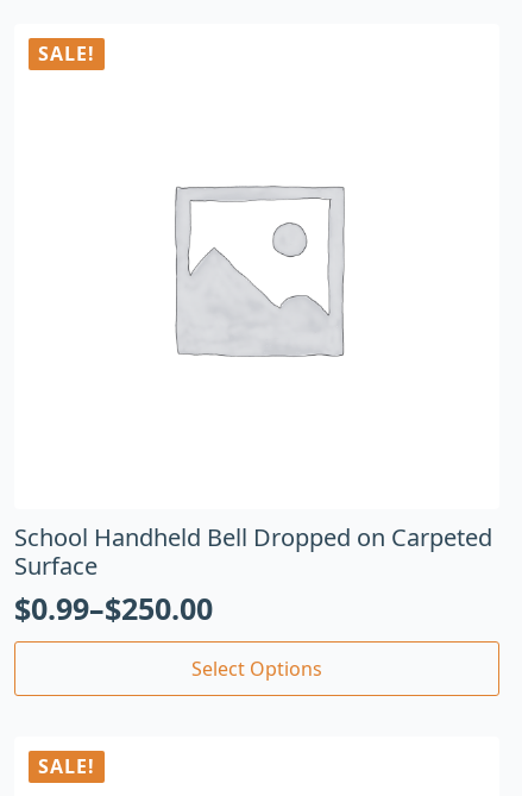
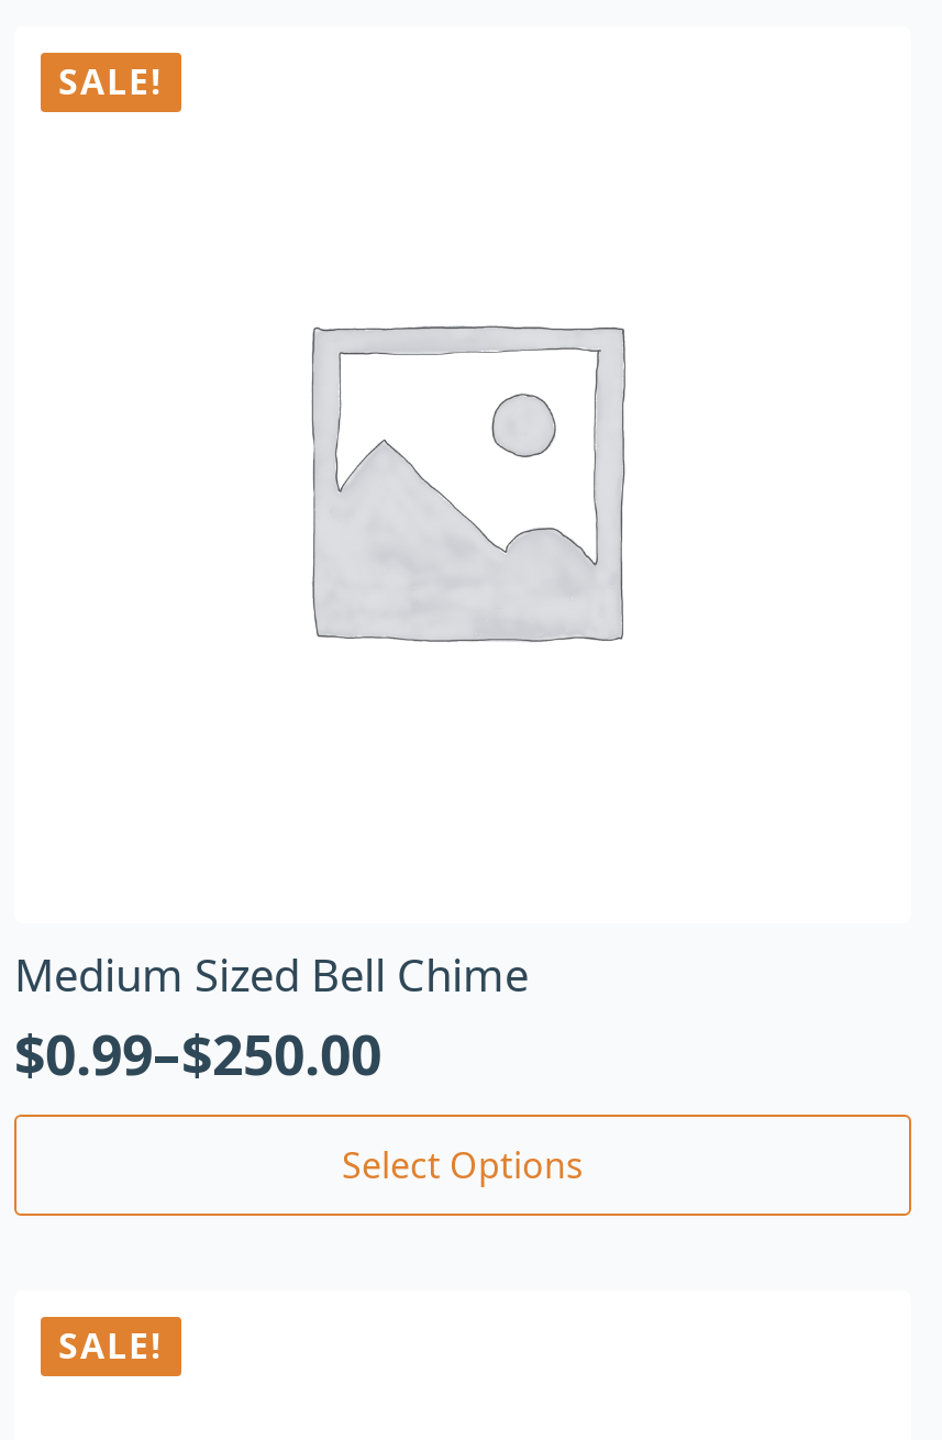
[14,522,492,582] School Handheld Bell Dropped on Carpeted | Surface -> [14,946,529,1006] Medium Sized Bell Chime

